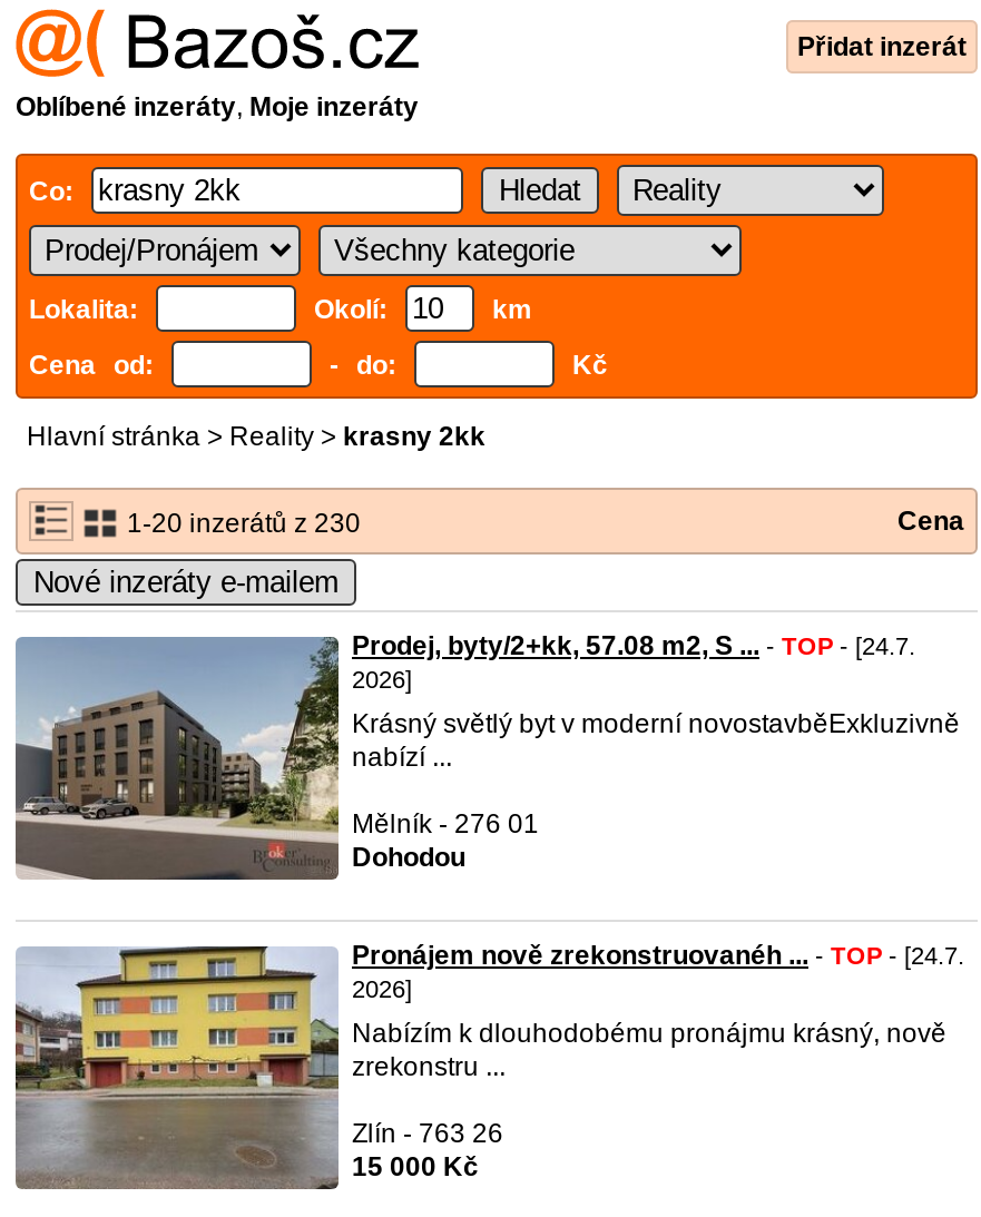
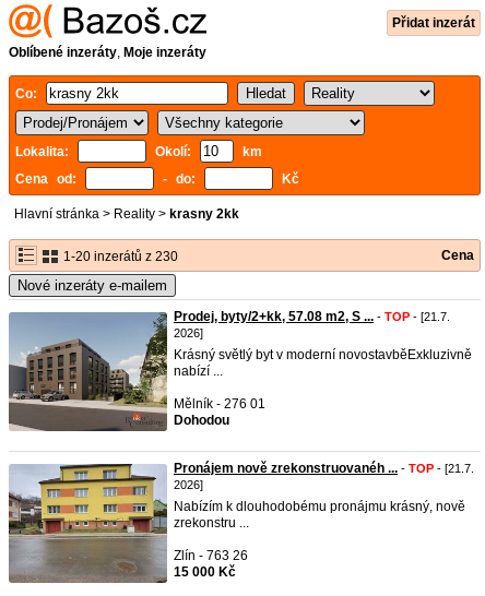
[352,630,915,661] Prodej, byty/2+kk, 57.08 m2, S ... - TOP - [24.7. -> [174,309,450,324] Prodej, byty/2+kk, 57.08 m2, S ... - TOP - [21.7.
[352,940,964,971] Pronájem nově zrekonstruovanéh ... - TOP - [24.7. -> [174,461,474,476] Pronájem nově zrekonstruovanéh ... - TOP - [21.7.

